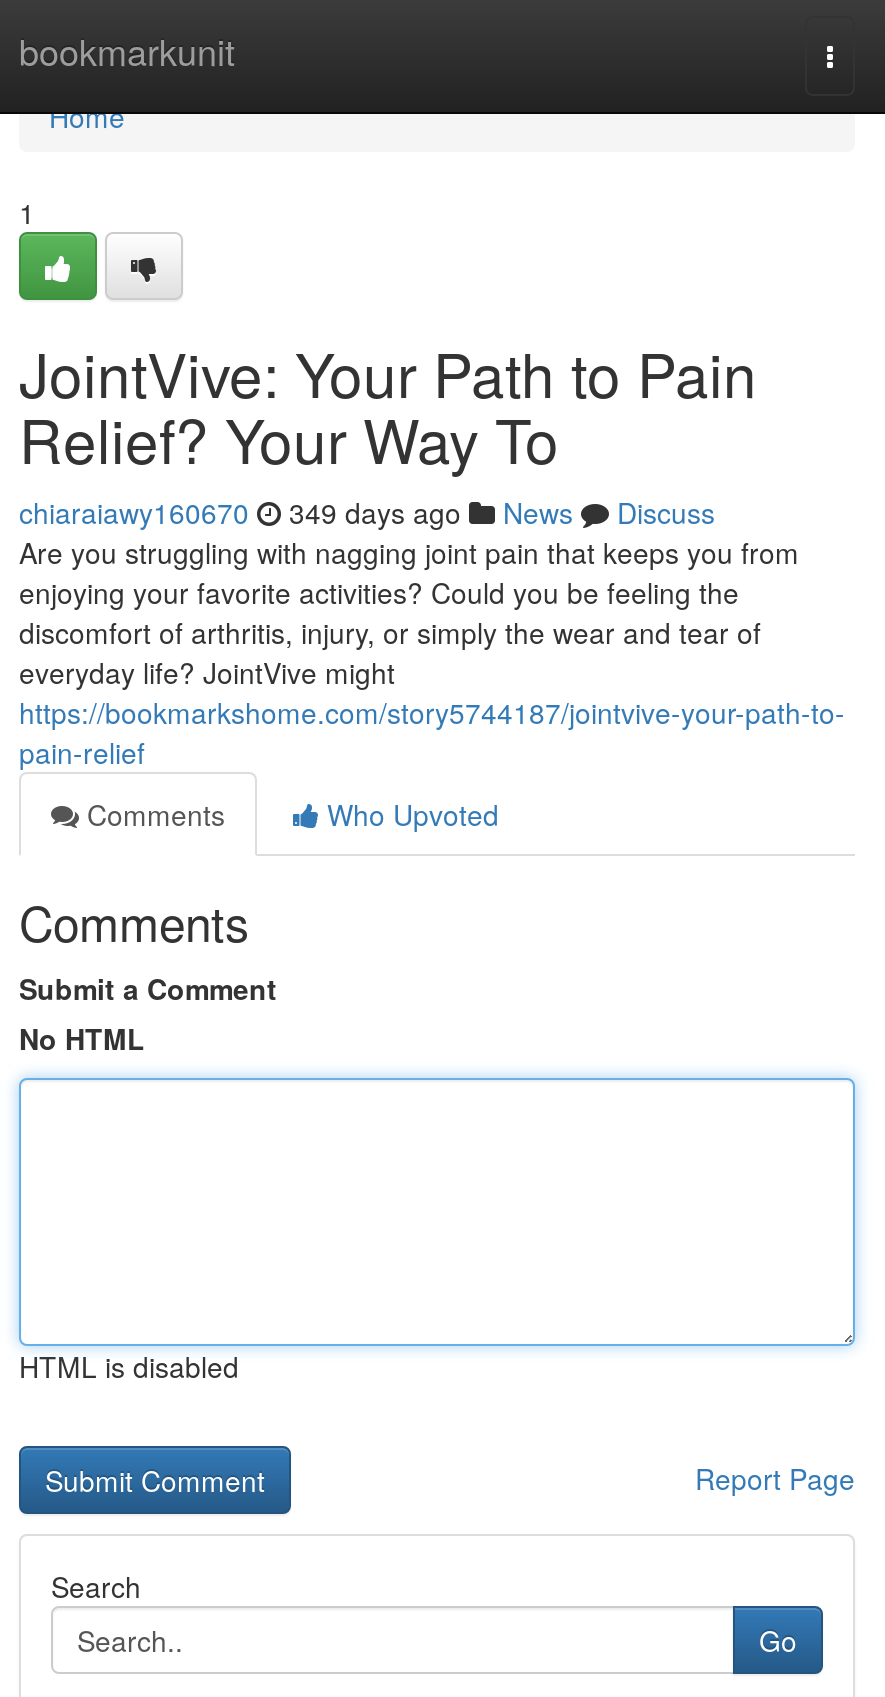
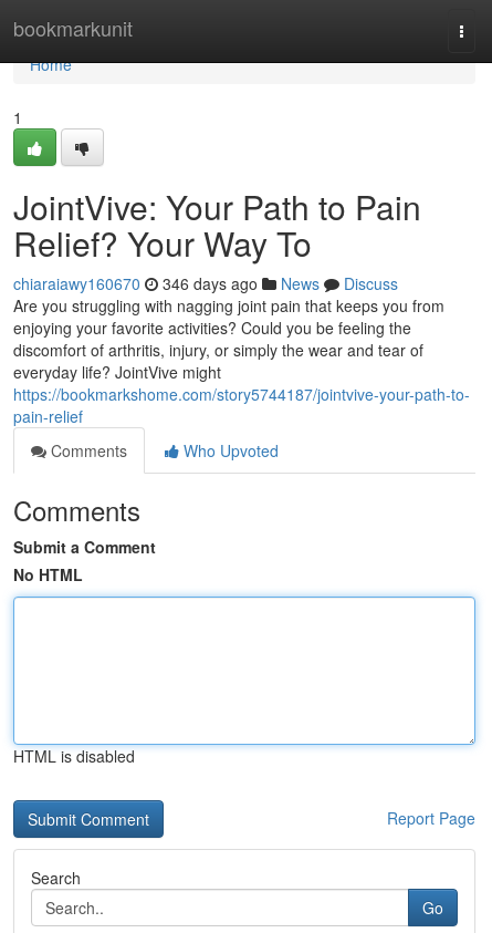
[19,492,715,532] chiaraiawy160670 349 days ago News Discuss -> [13,272,398,294] chiaraiawy160670 346 days ago News Discuss

